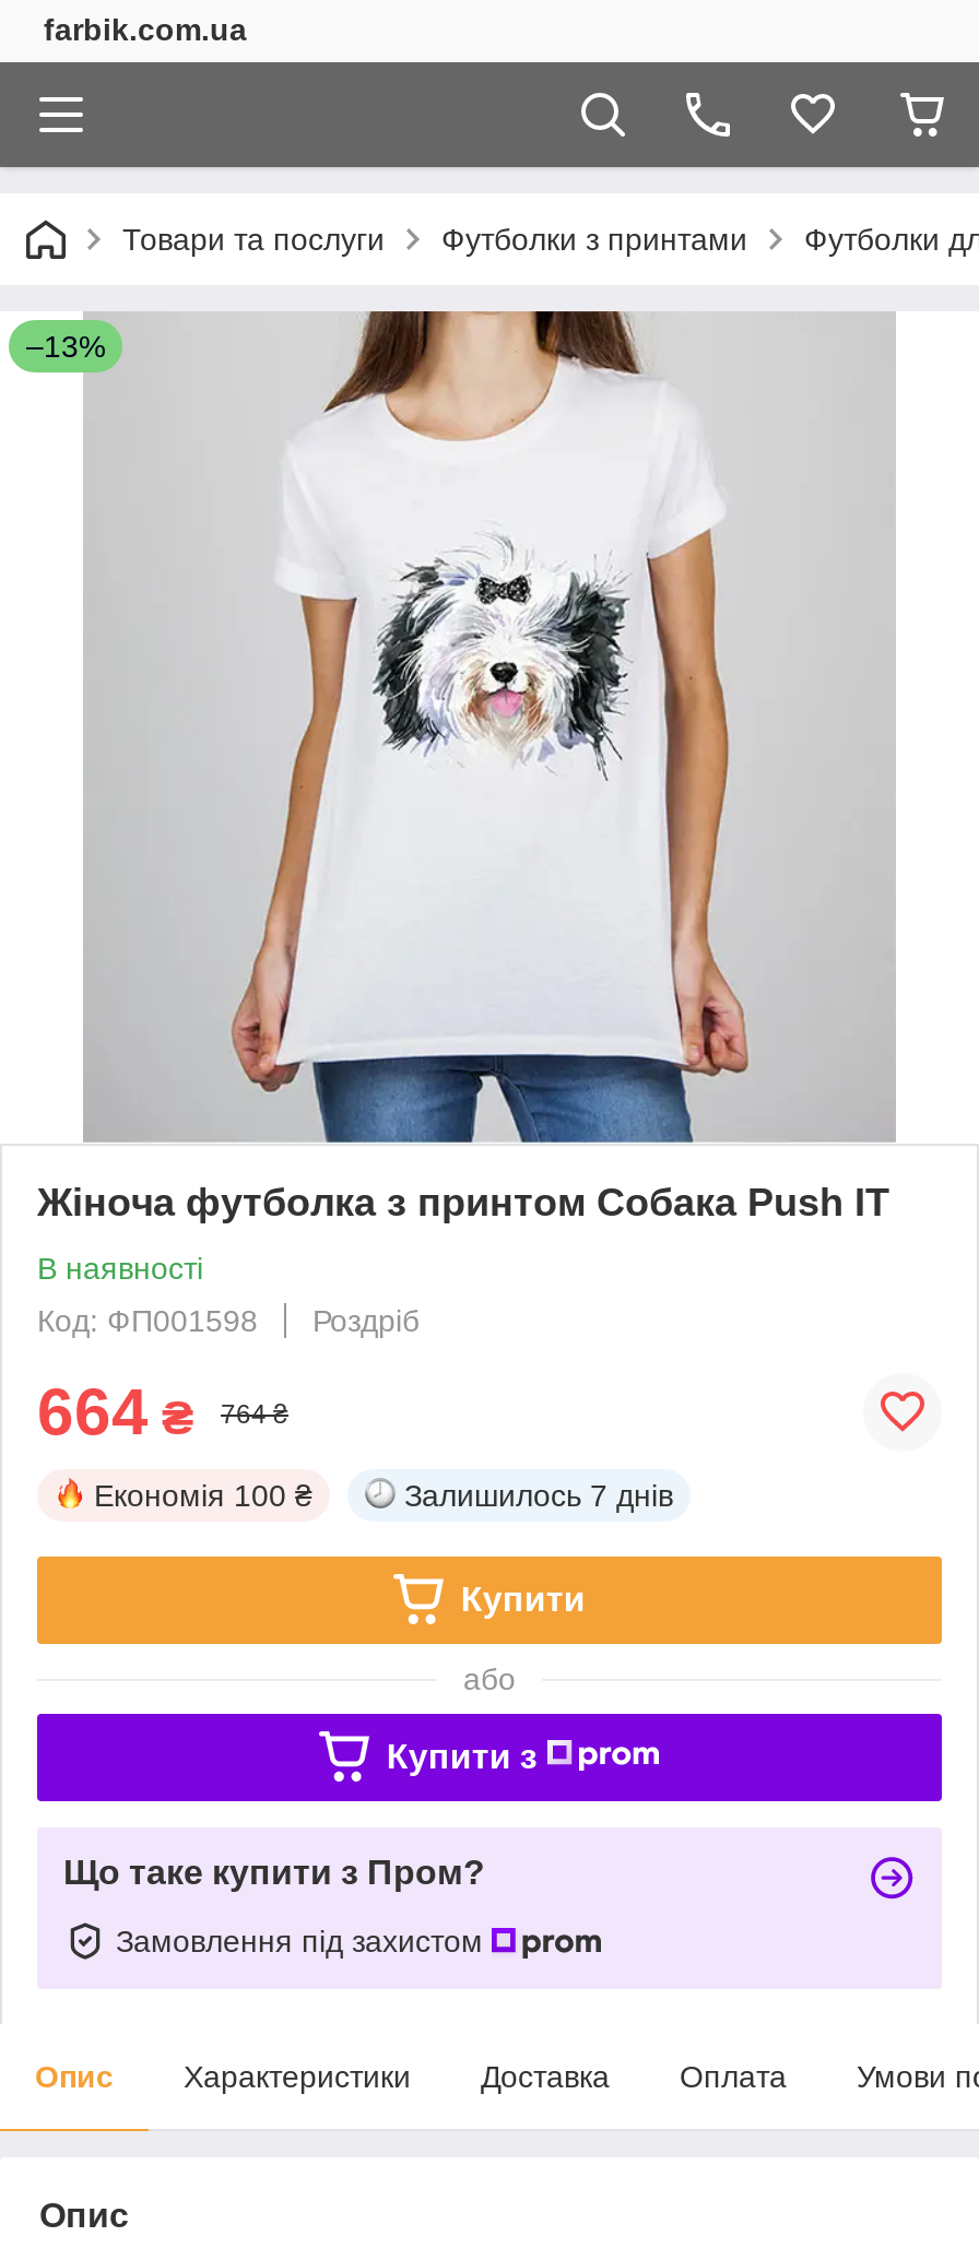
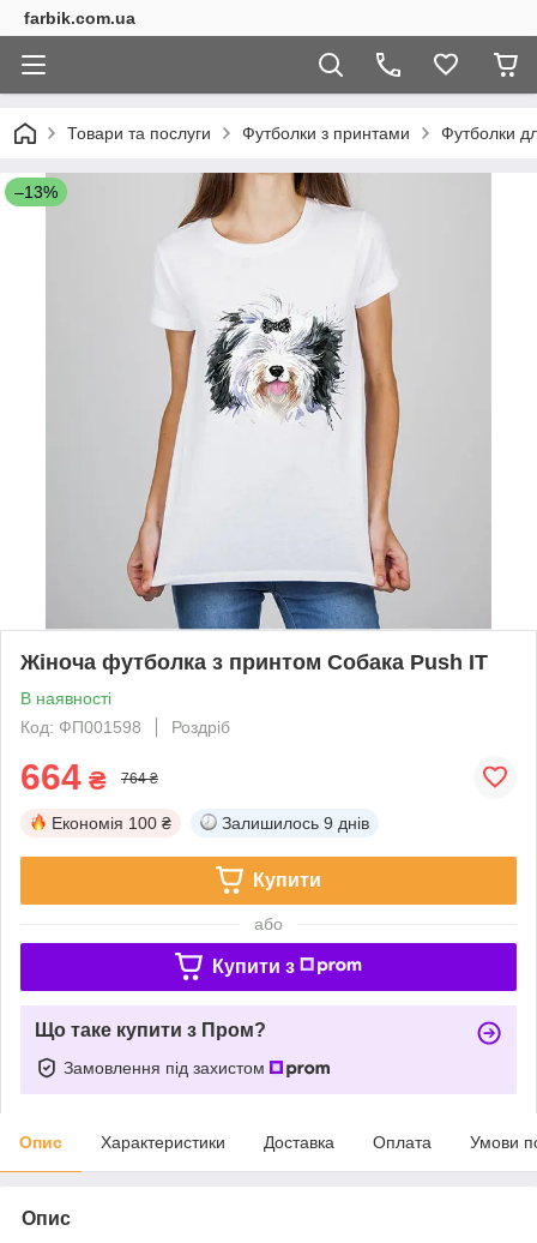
[404,1477,673,1512] Залишилось 7 днів -> [222,813,369,832] Залишилось 9 днів

